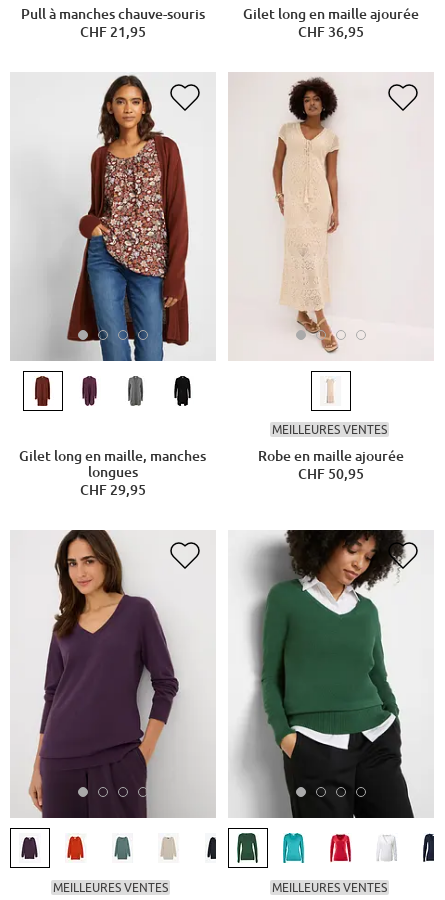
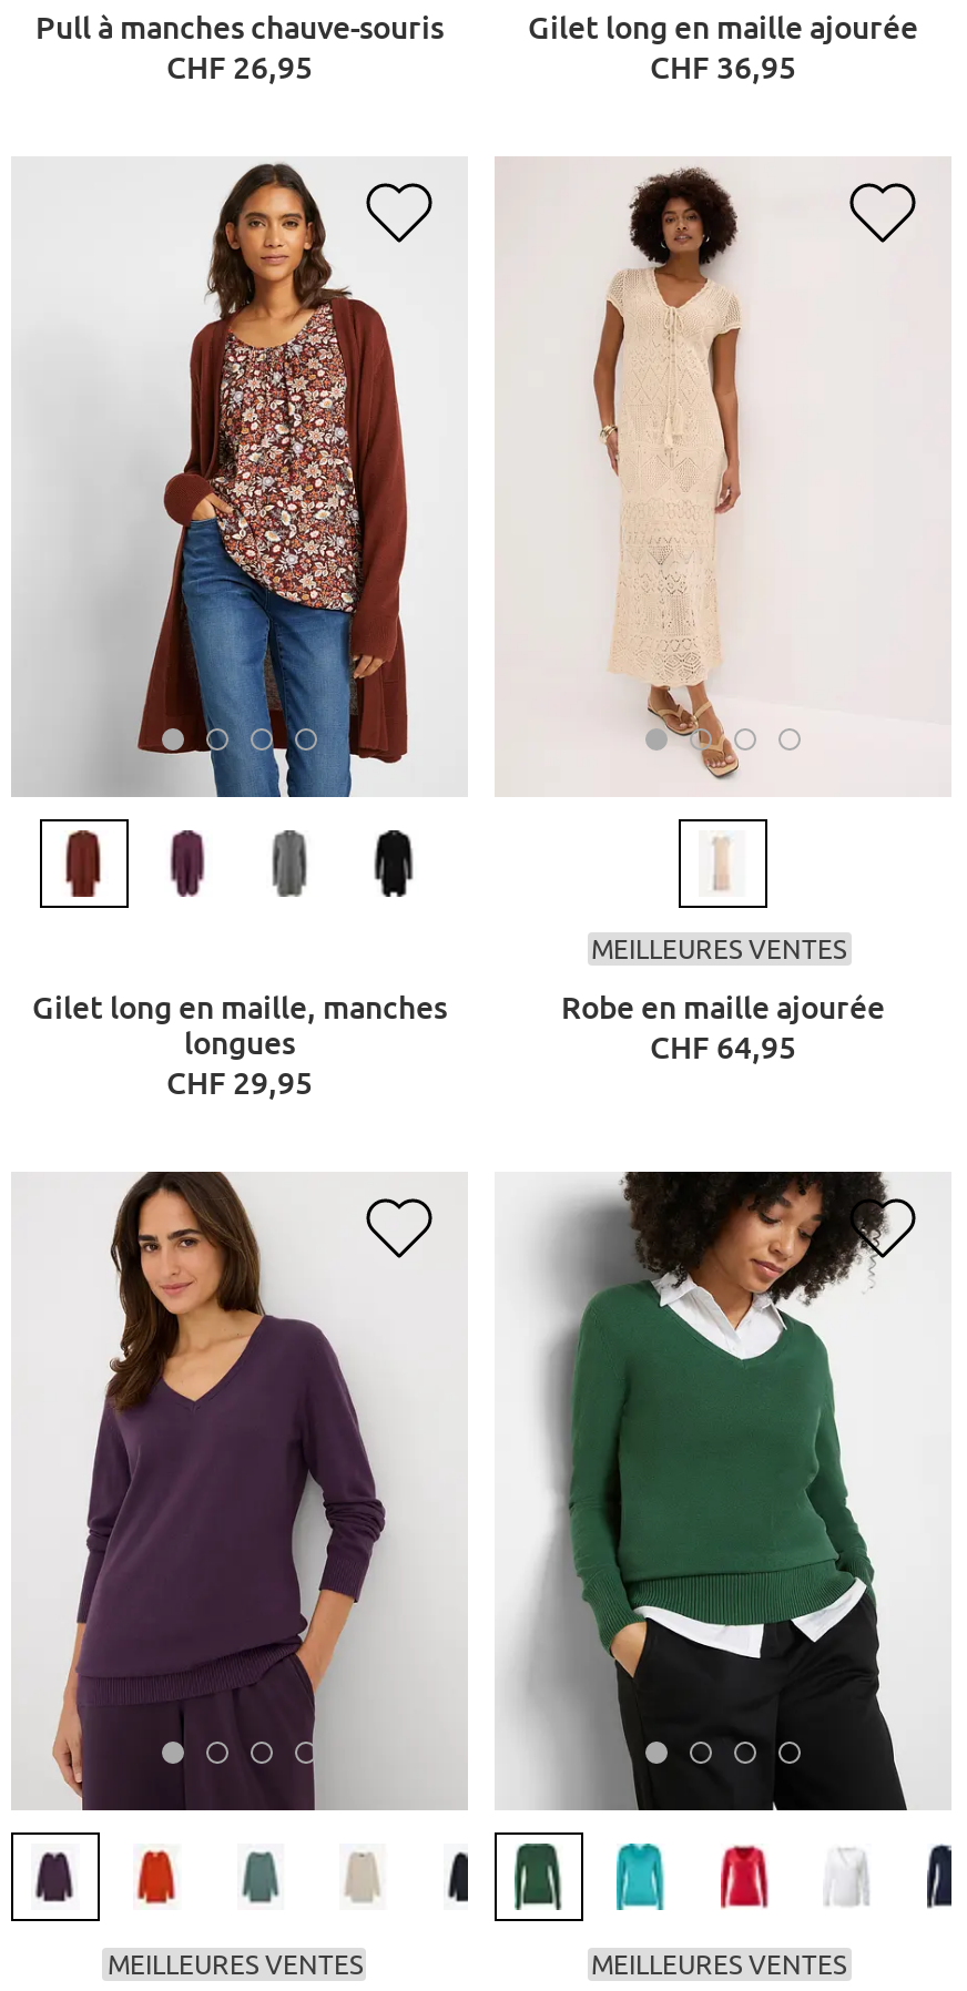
[80,24,146,40] CHF 21,95 -> [166,50,313,86] CHF 26,95
[298,466,364,482] CHF 50,95 -> [650,1029,796,1065] CHF 64,95

